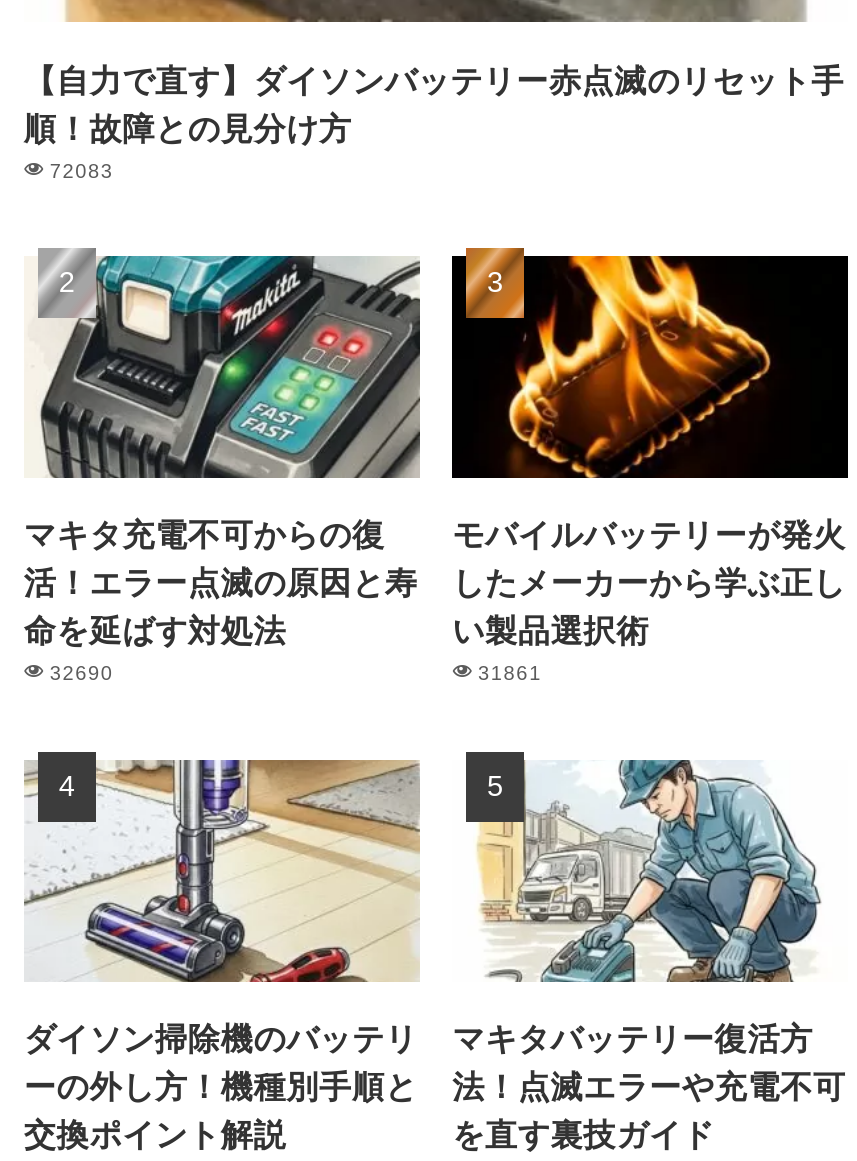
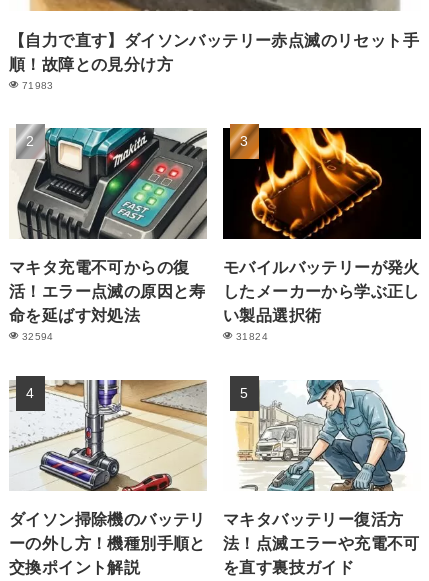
[50,159,114,181] 72083 -> [22,79,54,90] 71983
[50,663,114,685] 32690 -> [22,331,54,342] 32594
[478,663,542,685] 31861 -> [236,331,268,342] 31824

